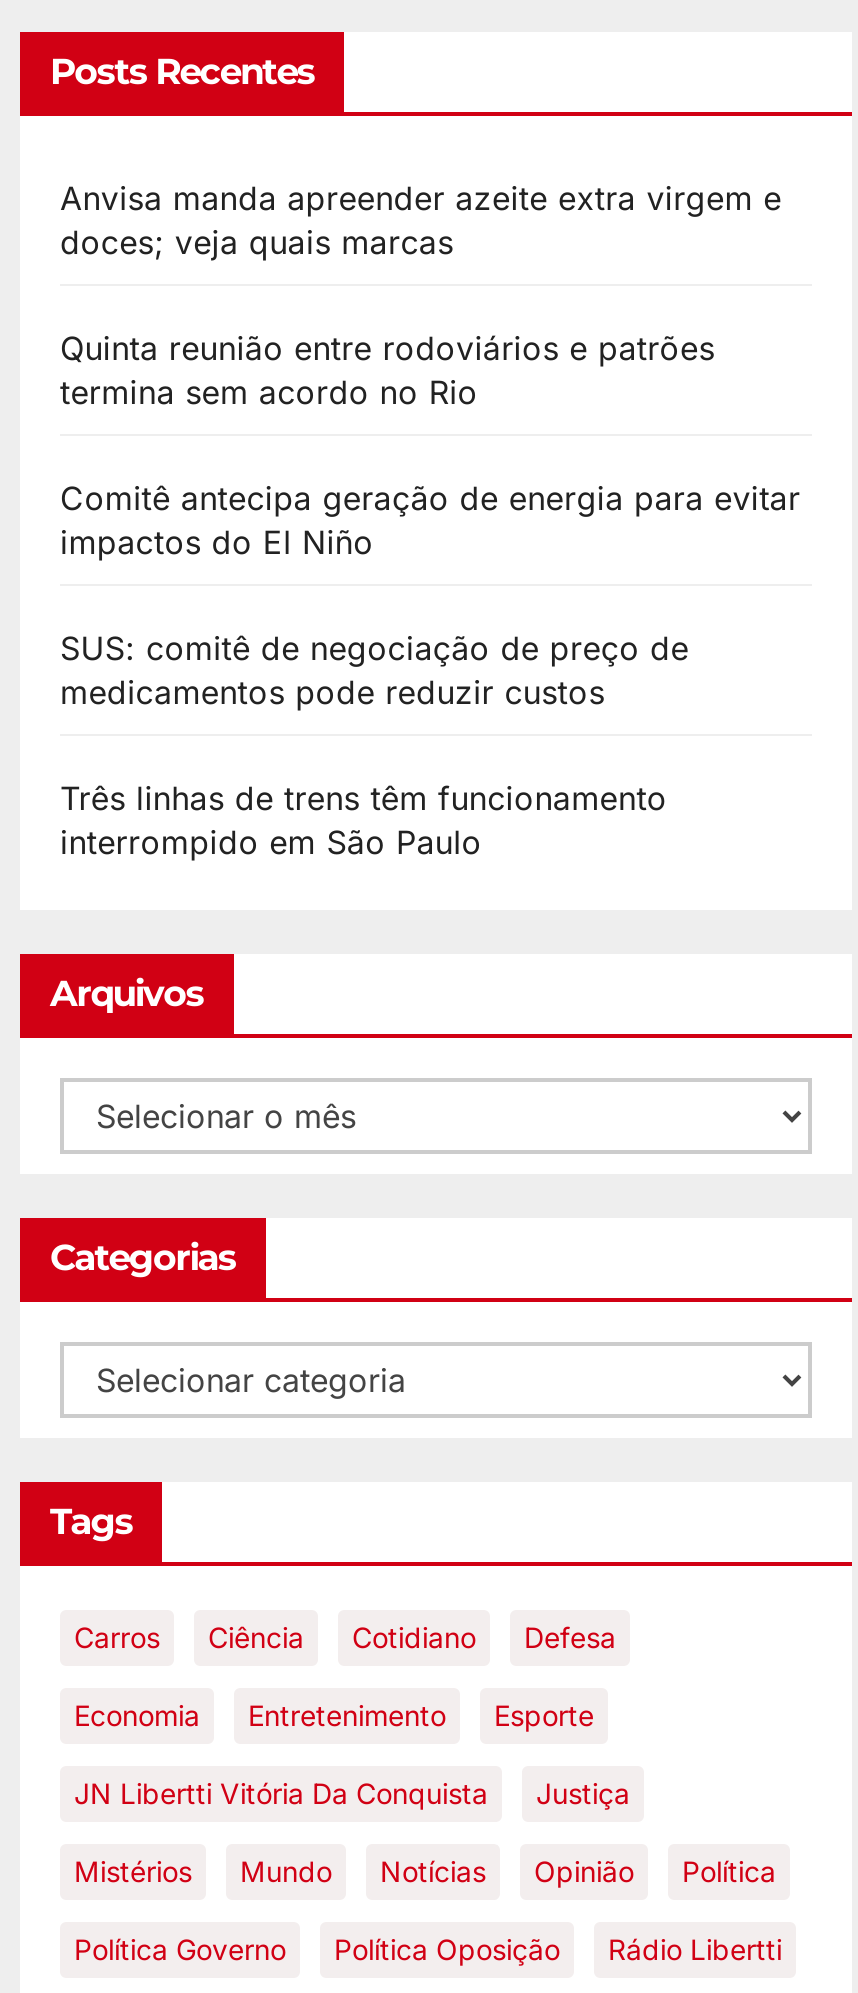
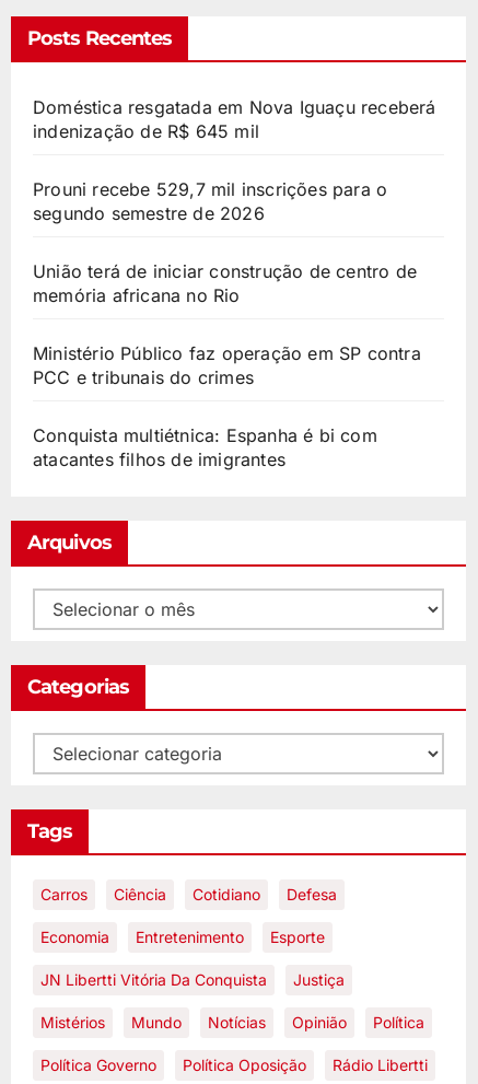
[60,179,782,263] Anvisa manda apreender azeite extra virgem e | doces; veja quais marcas -> [33,97,436,143] Doméstica resgatada em Nova Iguaçu receberá | indenização de R$ 645 mil
[60,329,715,413] Quinta reunião entre rodoviários e patrões | termina sem acordo no Rio -> [33,179,387,225] Prouni recebe 529,7 mil inscrições para o | segundo semestre de 2026
[60,479,800,563] Comitê antecipa geração de energia para evitar | impactos do El Niño -> [33,261,417,307] União terá de iniciar construção de centro de | memória africana no Rio
[60,629,689,713] SUS: comitê de negociação de preço de | medicamentos pode reduzir custos -> [33,343,421,389] Ministério Público faz operação em SP contra | PCC e tribunais do crimes
[60,779,667,863] Três linhas de trens têm funcionamento | interrompido em São Paulo -> [33,425,377,471] Conquista multiétnica: Espanha é bi com | atacantes filhos de imigrantes

